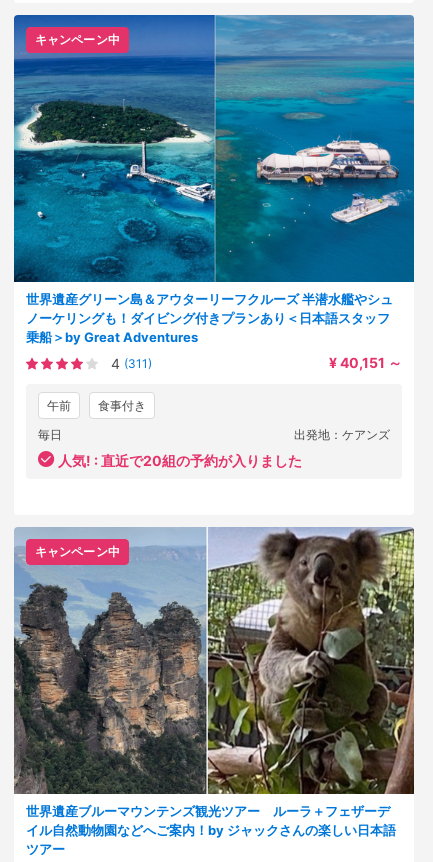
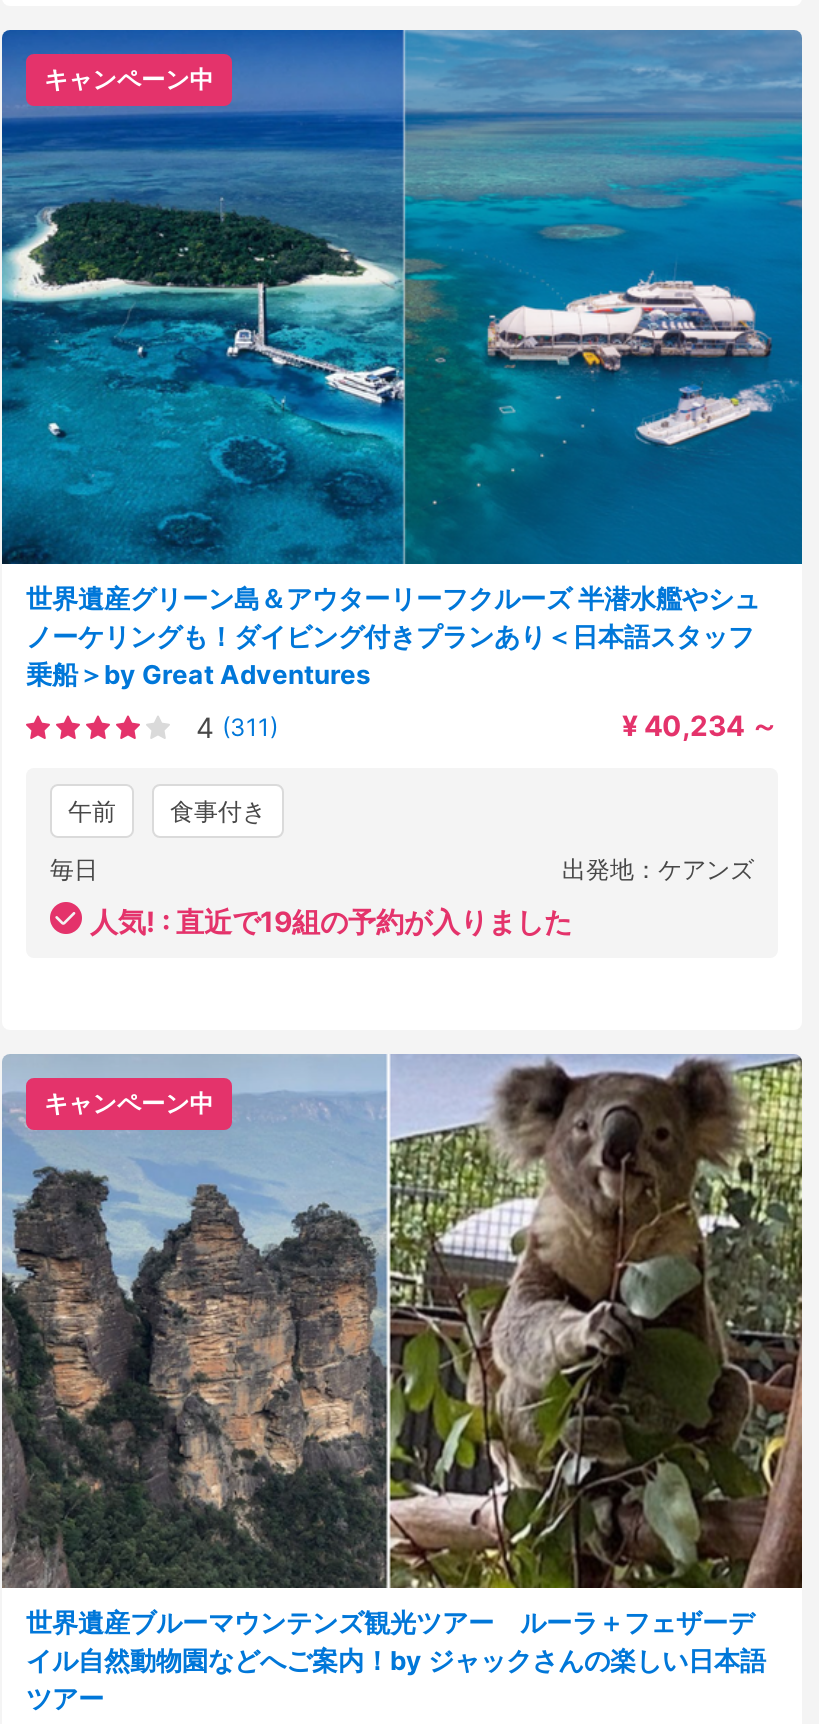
[329,354,402,371] ¥ 40,151～ -> [622,708,778,742] ¥ 40,234～
[58,452,302,469] 人気! :直近で20組の予約が入りました -> [90,904,572,938] 人気! :直近で19組の予約が入りました

